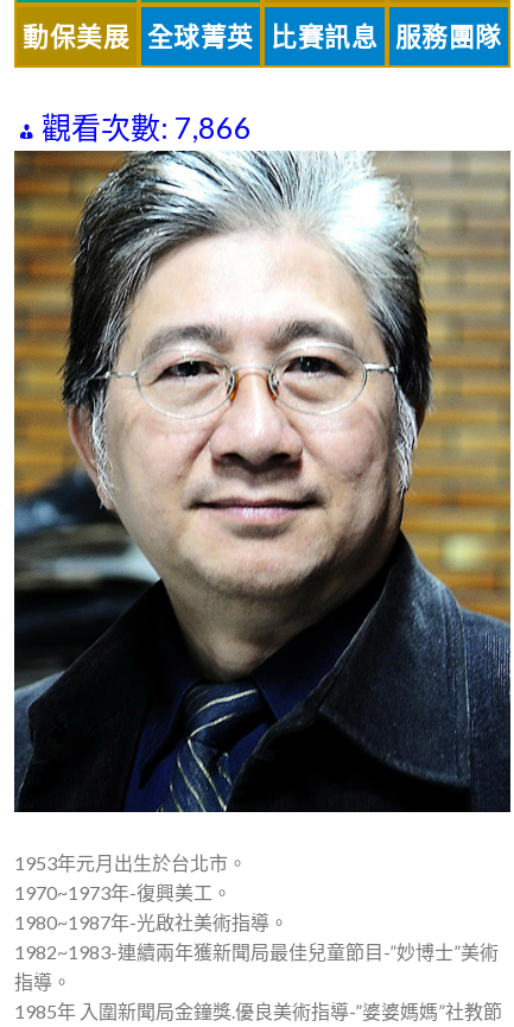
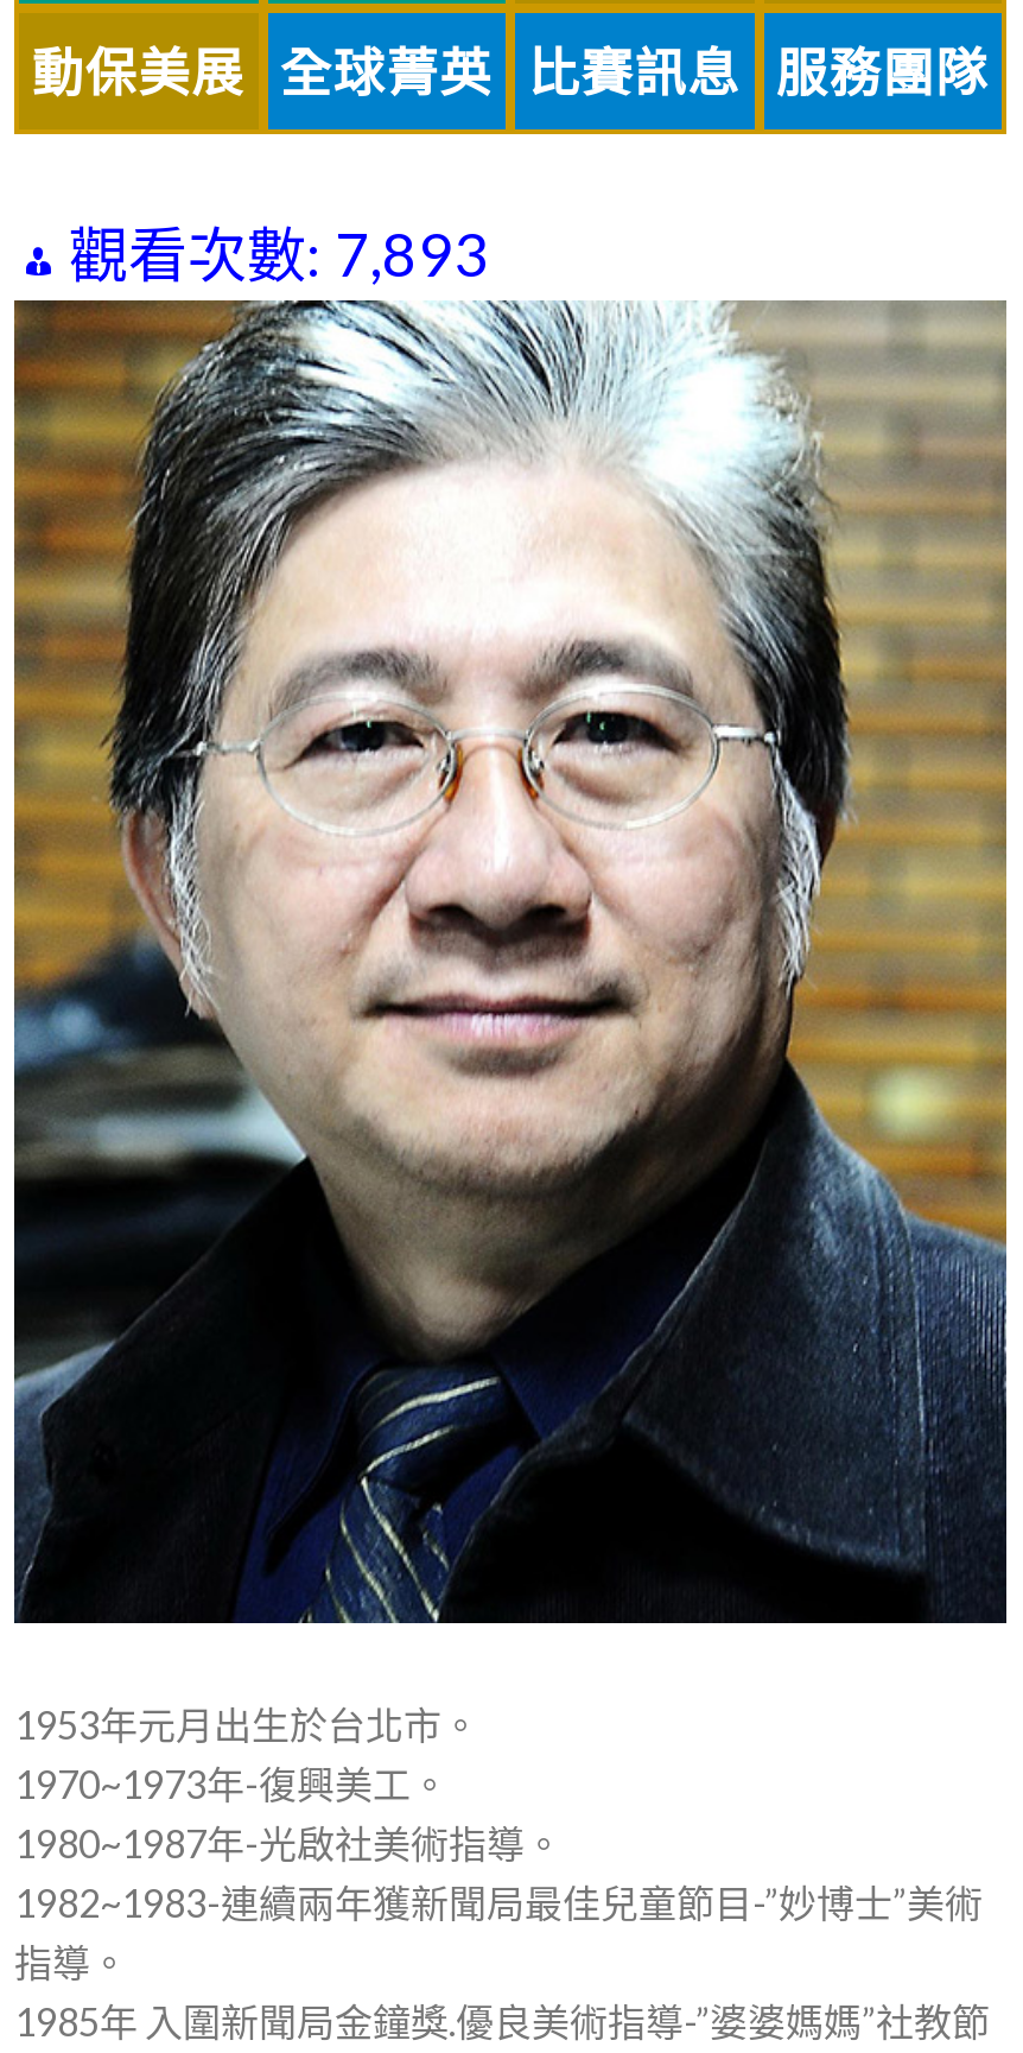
[42,109,252,145] 觀看次數: 7,866 -> [69,217,489,289] 觀看次數: 7,893

